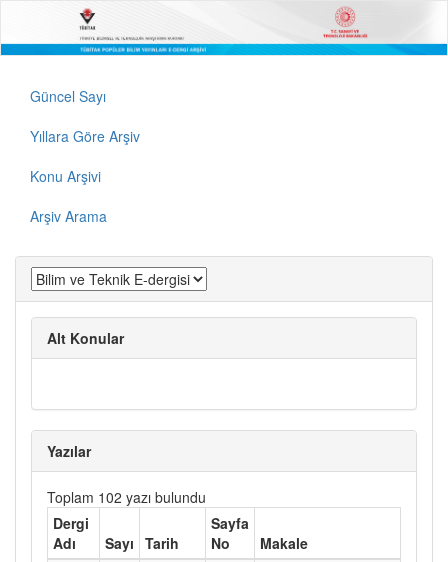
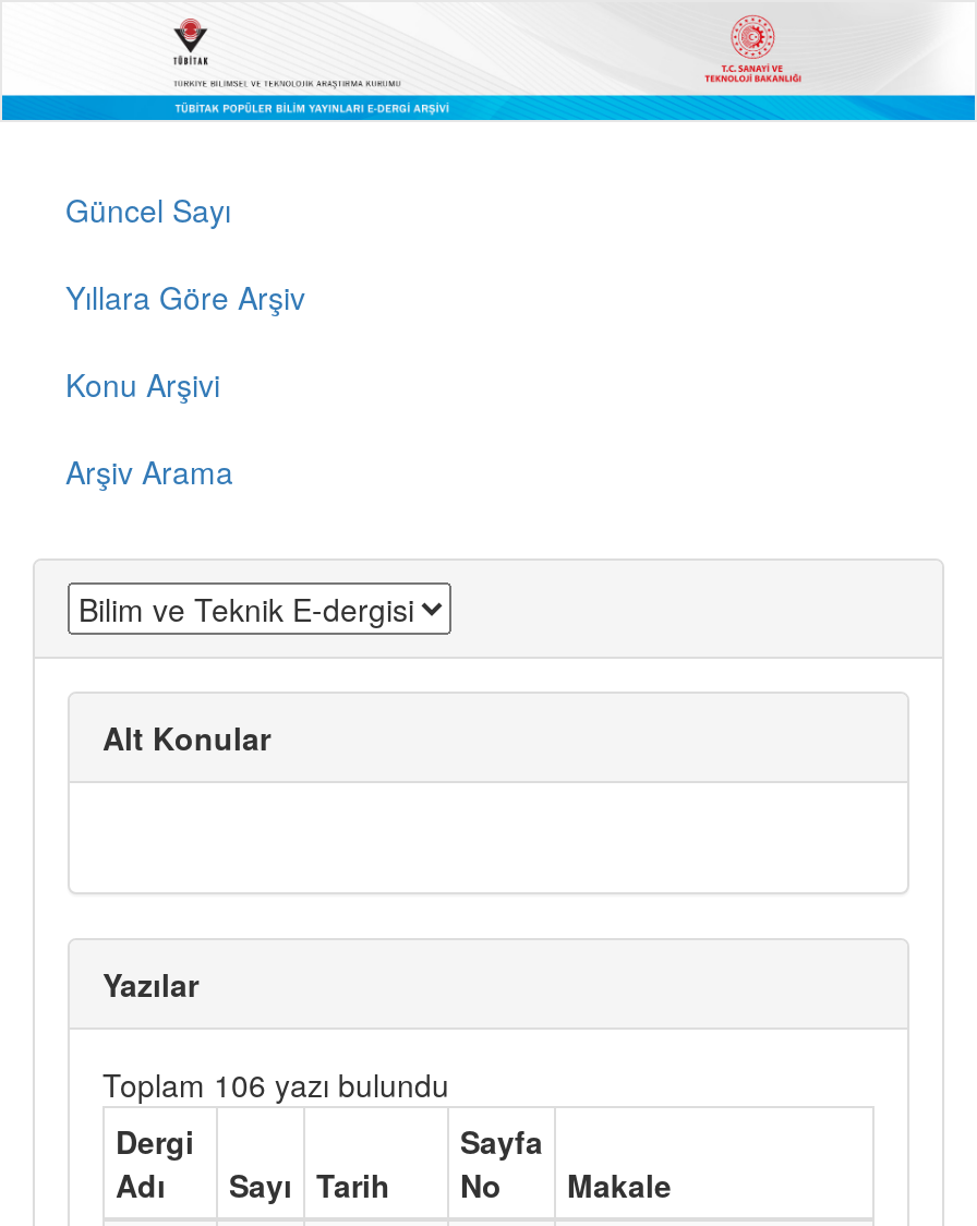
[47,487,206,507] Toplam 102 yazı bulundu -> [102,1062,449,1106] Toplam 106 yazı bulundu

